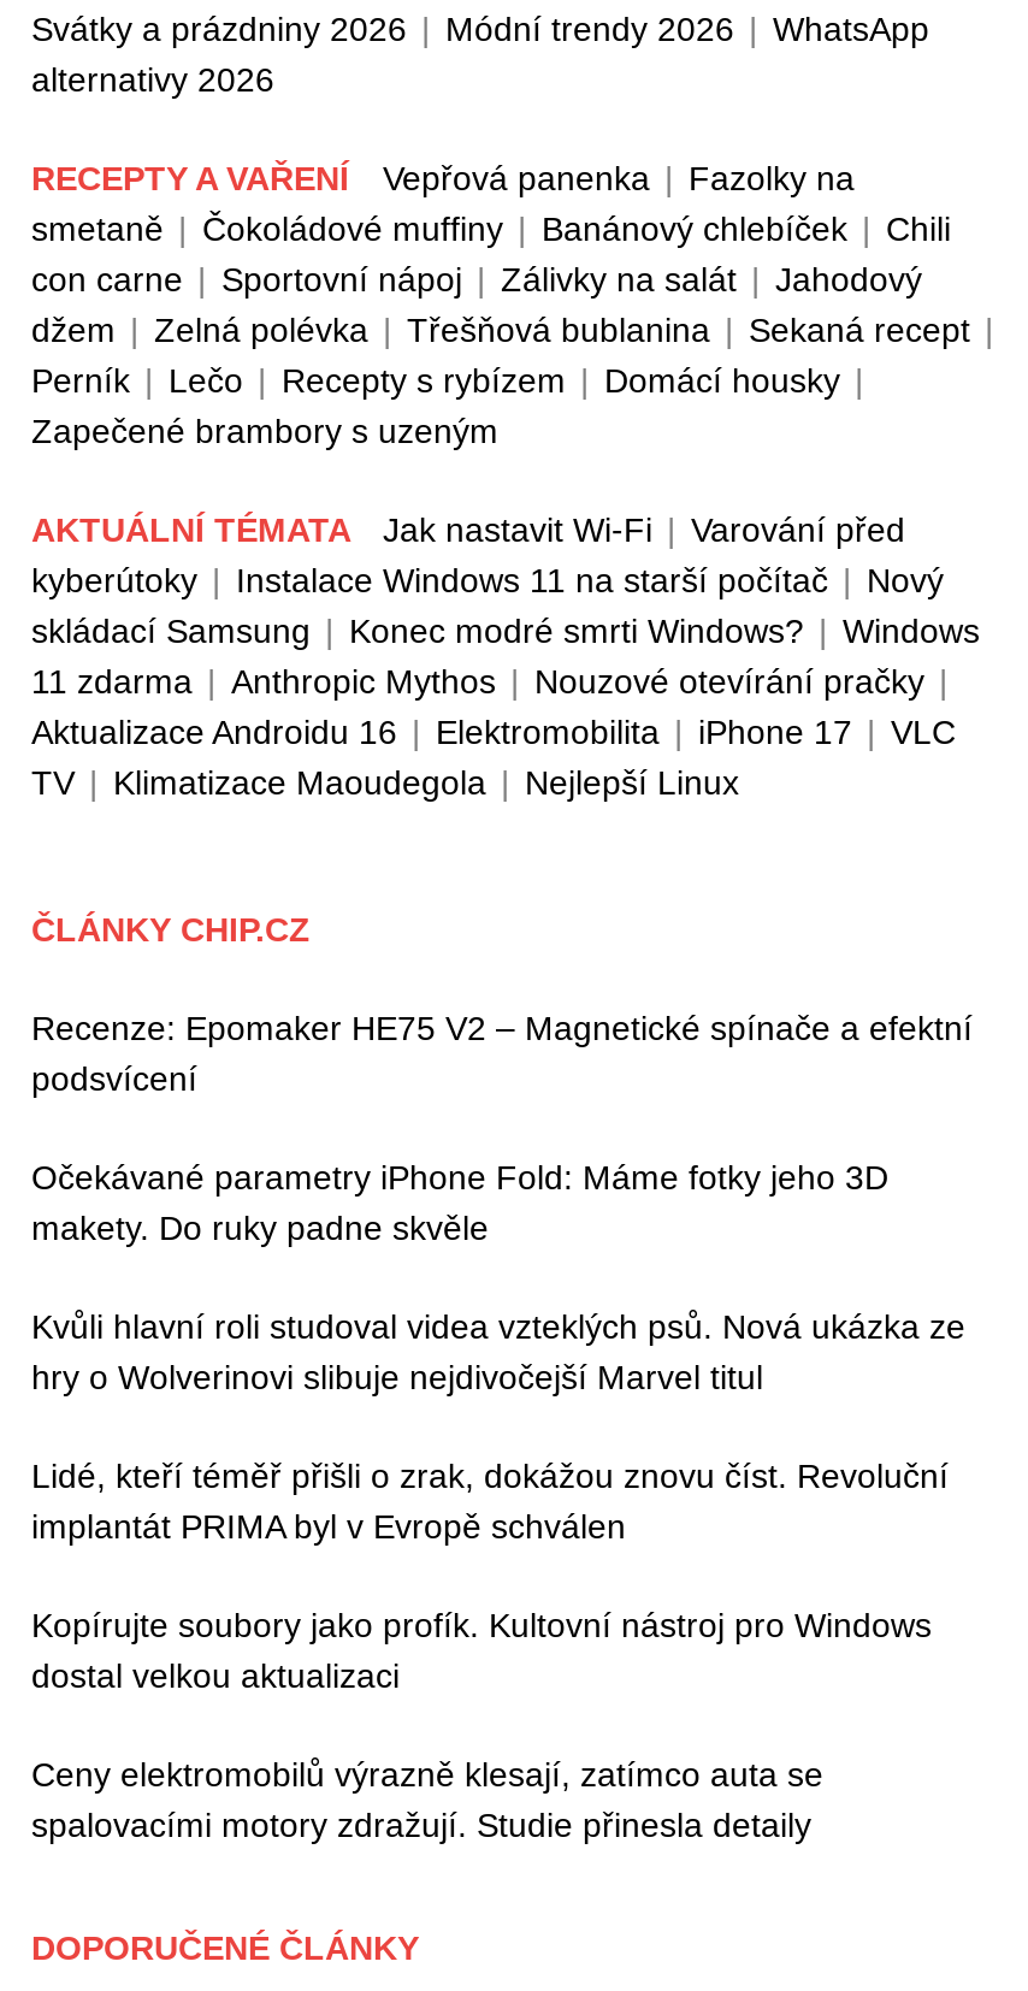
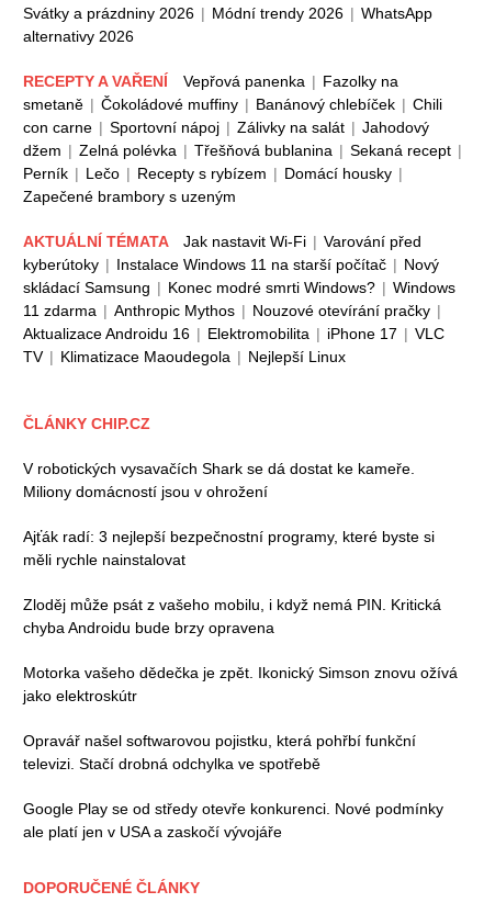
[31,1009,973,1098] Recenze: Epomaker HE75 V2 – Magnetické spínače a efektní | podsvícení -> [23,460,415,501] V robotických vysavačích Shark se dá dostat ke kameře. | Miliony domácností jsou v ohrožení
[31,1158,888,1248] Očekávané parametry iPhone Fold: Máme fotky jeho 3D | makety. Do ruky padne skvěle -> [23,528,435,569] Ajťák radí: 3 nejlepší bezpečnostní programy, které byste si | měli rychle nainstalovat
[31,1308,965,1397] Kvůli hlavní roli studoval videa vzteklých psů. Nová ukázka ze | hry o Wolverinovi slibuje nejdivočejší Marvel titul -> [23,596,441,637] Zloděj může psát z vašeho mobilu, i když nemá PIN. Kritická | chyba Androidu bude brzy opravena
[31,1457,949,1546] Lidé, kteří téměř přišli o zrak, dokážou znovu číst. Revoluční | implantát PRIMA byl v Evropě schválen -> [23,664,458,705] Motorka vašeho dědečka je zpět. Ikonický Simson znovu ožívá | jako elektroskútr
[31,1606,932,1695] Kopírujte soubory jako profík. Kultovní nástroj pro Windows | dostal velkou aktualizaci -> [23,732,416,773] Opravář našel softwarovou pojistku, která pohřbí funkční | televizi. Stačí drobná odchylka ve spotřebě
[31,1756,823,1845] Ceny elektromobilů výrazně klesají, zatímco auta se | spalovacími motory zdražují. Studie přinesla detaily -> [23,800,443,841] Google Play se od středy otevře konkurenci. Nové podmínky | ale platí jen v USA a zaskočí vývojáře

